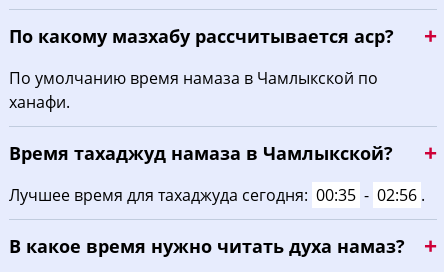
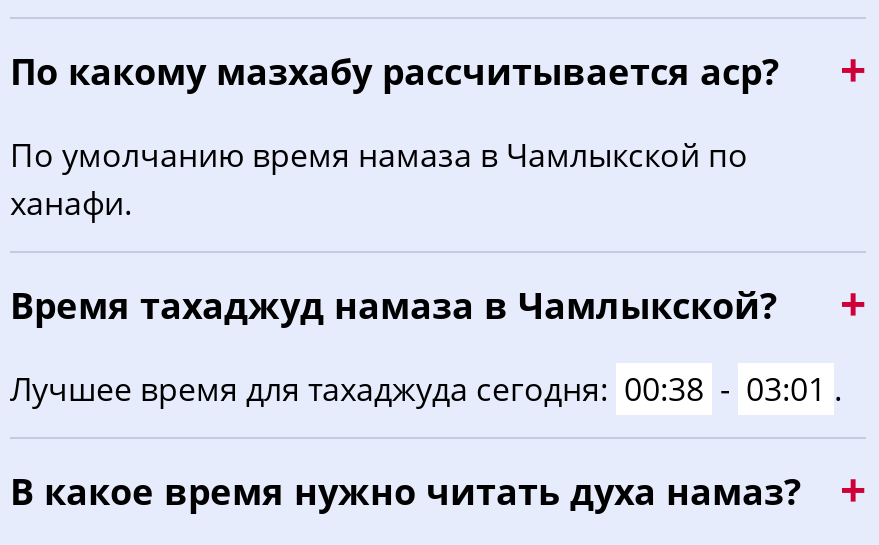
[9,184,425,206] Лучшее время для тахаджуда сегодня: 00:35 - 02:56 . -> [10,367,842,411] Лучшее время для тахаджуда сегодня: 00:38 - 03:01 .

